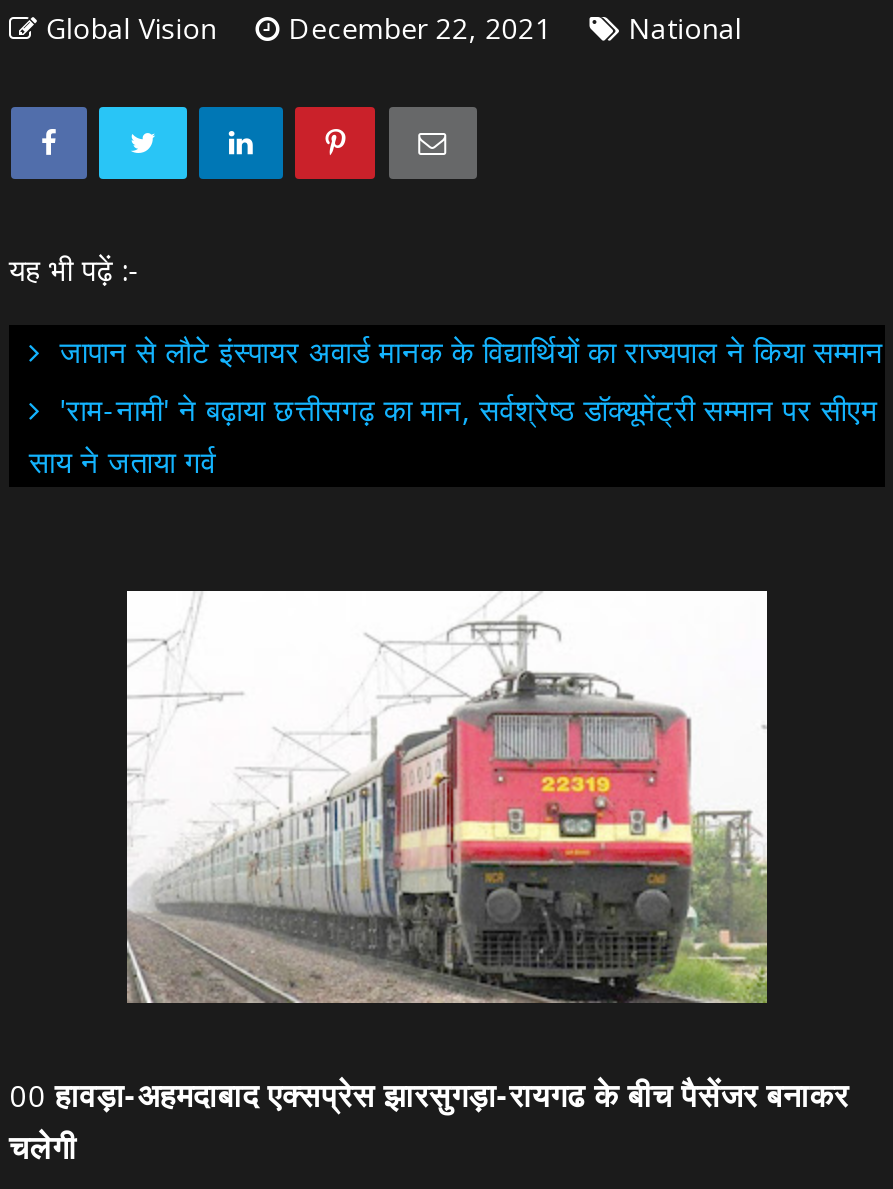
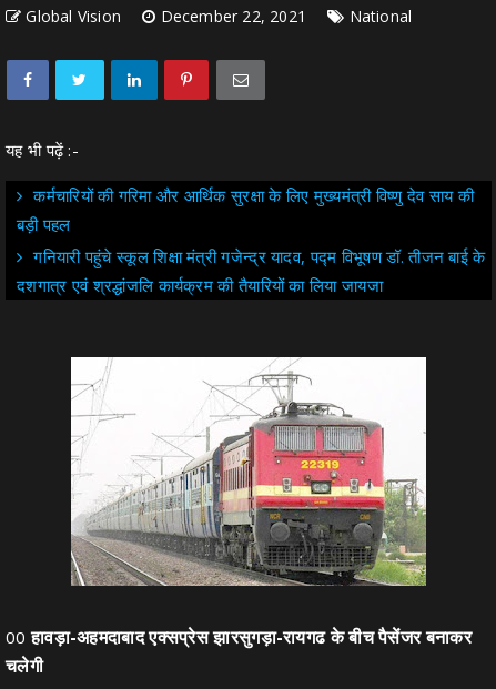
[29,330,884,480] जापान से लौटे इंस्पायर अवार्ड मानक के विद्यार्थियों का राज्यपाल ने किया सम्मान | 'राम-नामी' ने बढ़ाया छत्तीसगढ़ का मान, सर्वश्रेष्ठ डॉक्यूमेंट्री सम्मान पर सीएम | साय ने जताया गर्व -> [17,184,486,296] कर्मचारियों की गरिमा और आर्थिक सुरक्षा के लिए मुख्यमंत्री विष्णु देव साय की | बड़ी पहल | गनियारी पहुंचे स्कूल शिक्षा मंत्री गजेन्द्र यादव, पद्म विभूषण डॉ. तीजन बाई के | दशगात्र एवं श्रद्धांजलि कार्यक्रम की तैयारियों का लिया जायजा

